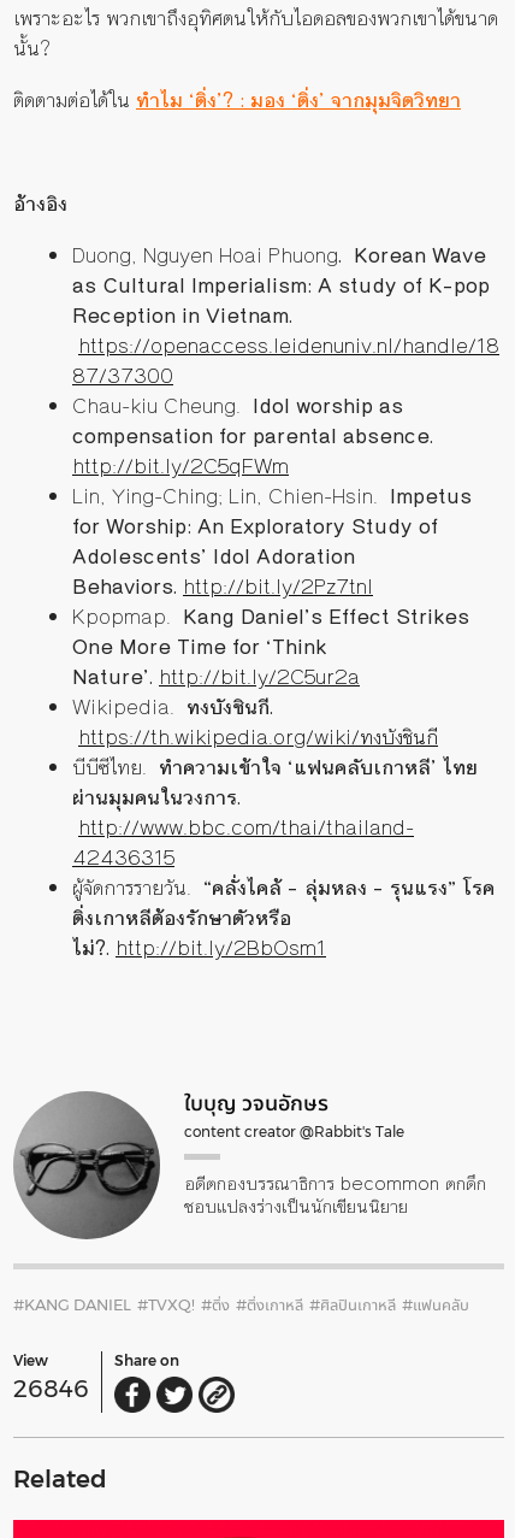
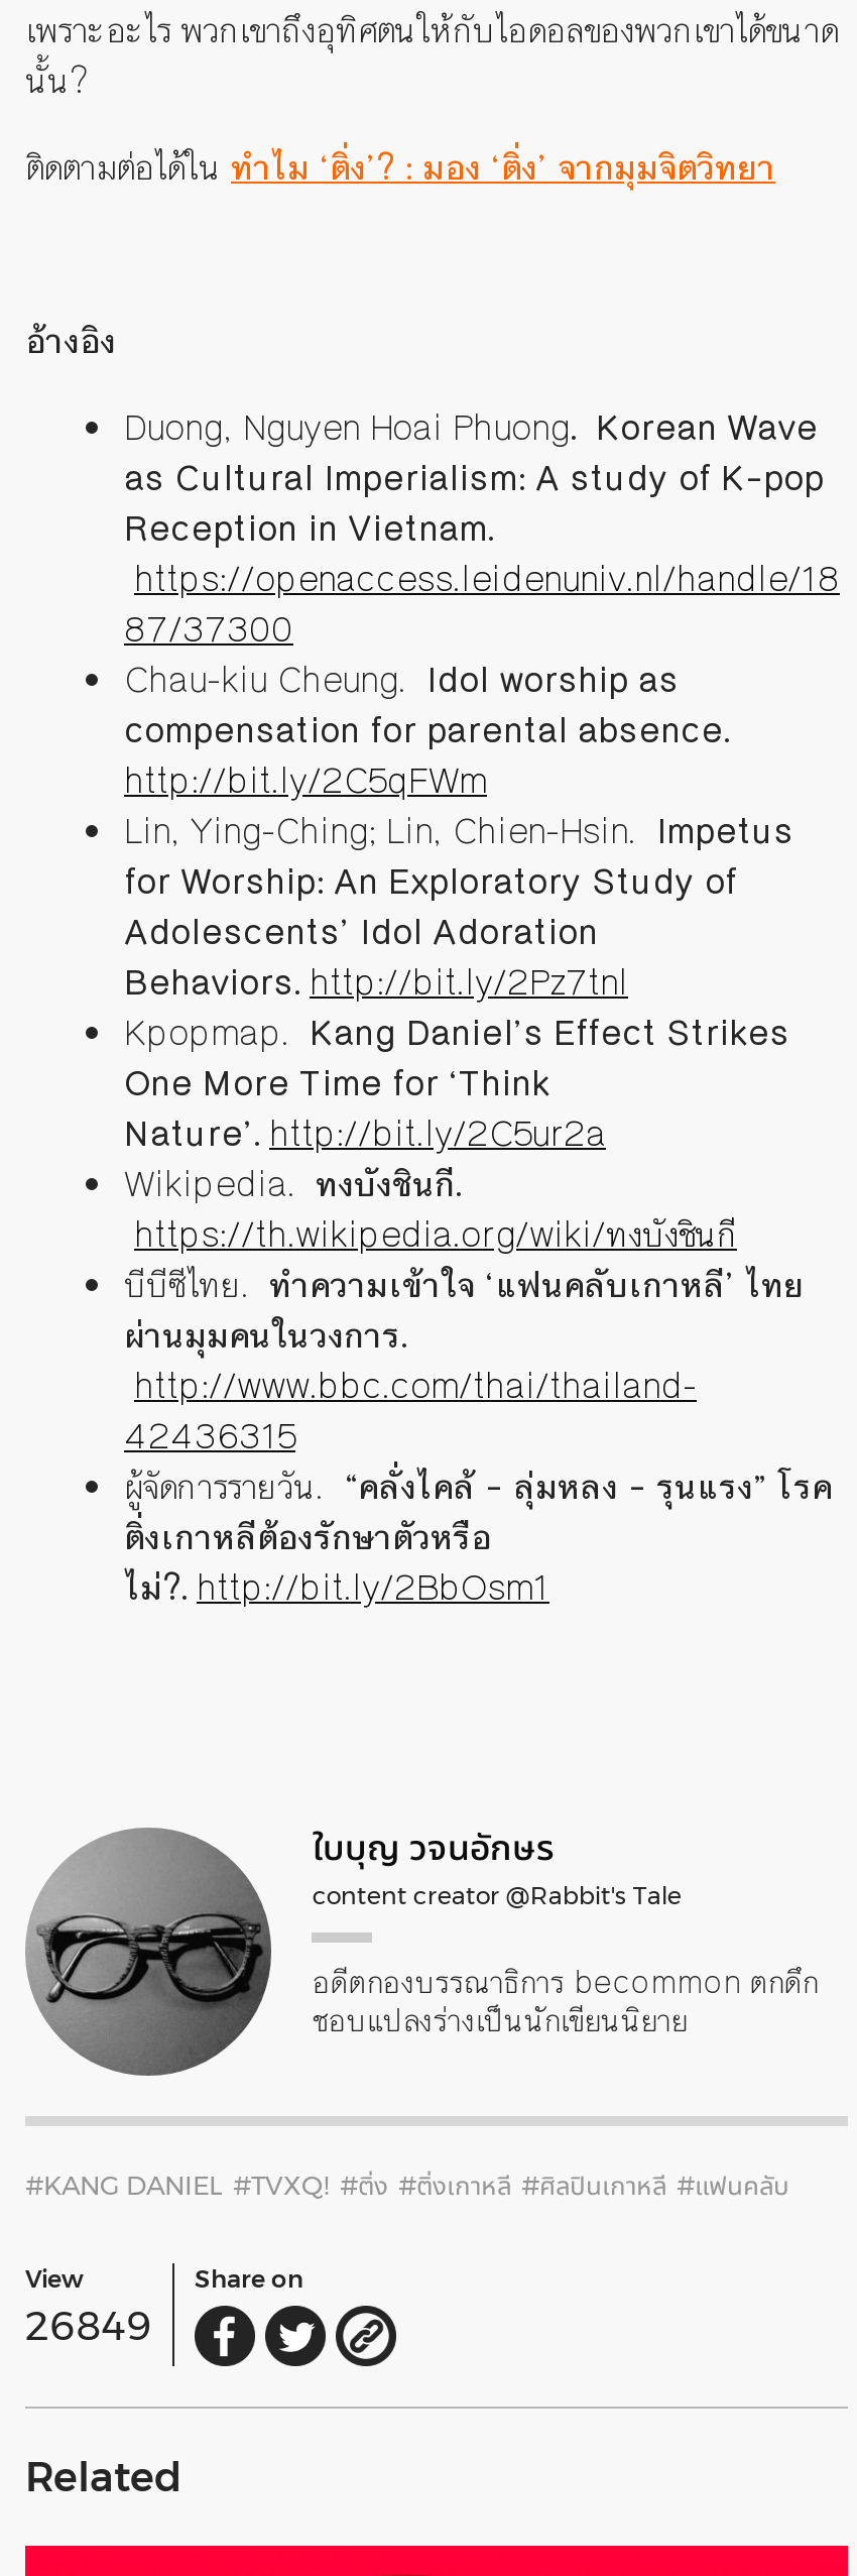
[13,1374,89,1403] 26846 -> [25,2301,152,2350] 26849

